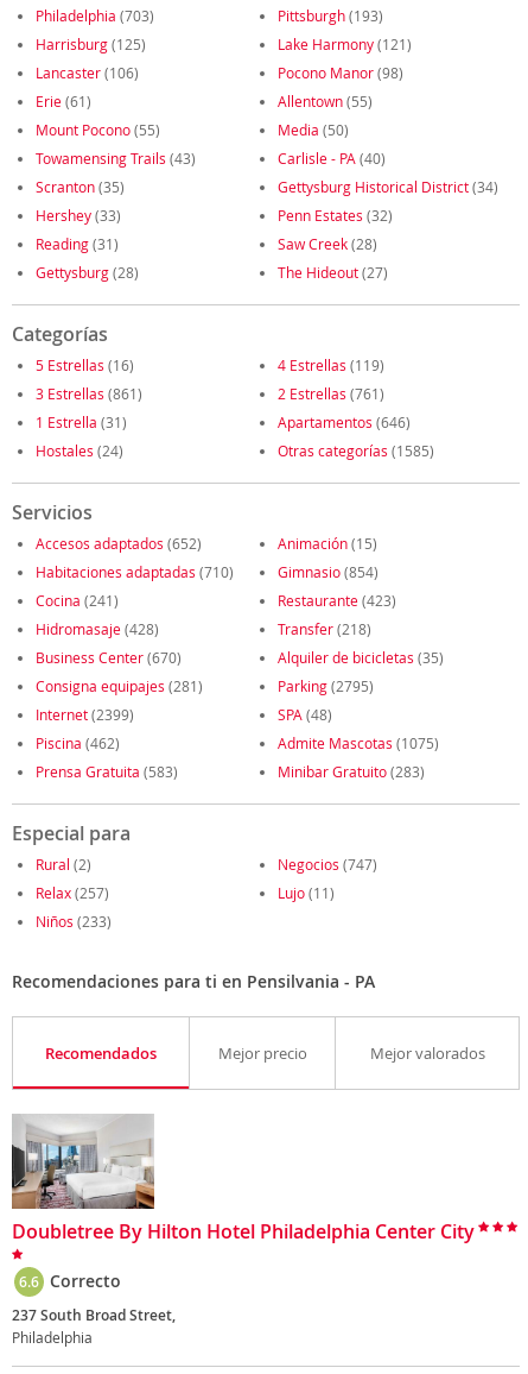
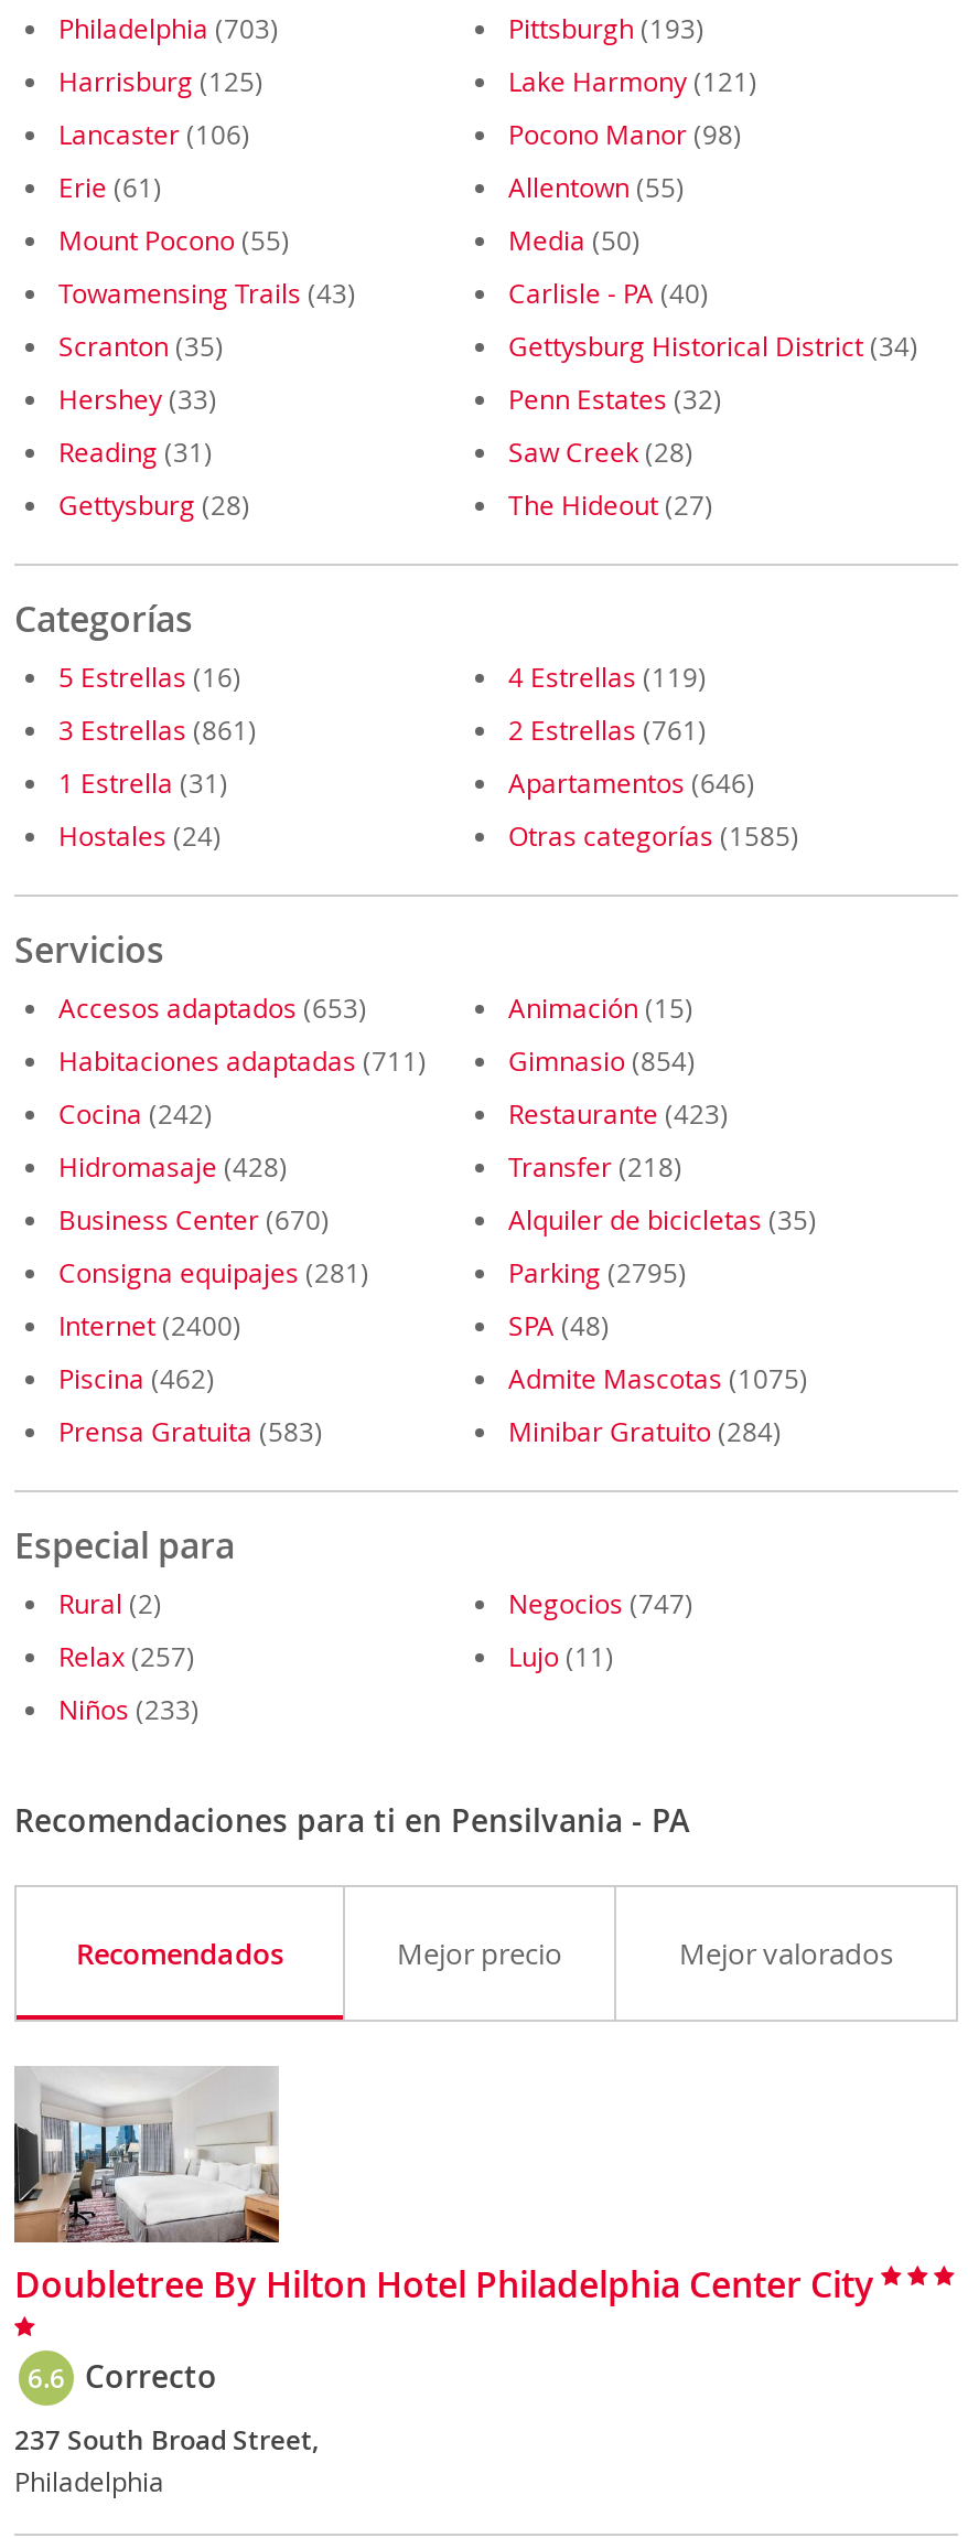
[36,534,202,553] Accesos adaptados (652) -> [58,989,367,1025] Accesos adaptados (653)
[36,562,234,581] Habitaciones adaptadas (710) -> [58,1042,427,1078] Habitaciones adaptadas (711)
[36,591,119,610] Cocina (241) -> [58,1095,213,1131] Cocina (242)
[36,705,134,724] Internet (2399) -> [58,1307,241,1342] Internet (2400)
[278,762,425,781] Minibar Gratuito (283) -> [508,1413,782,1448] Minibar Gratuito (284)

